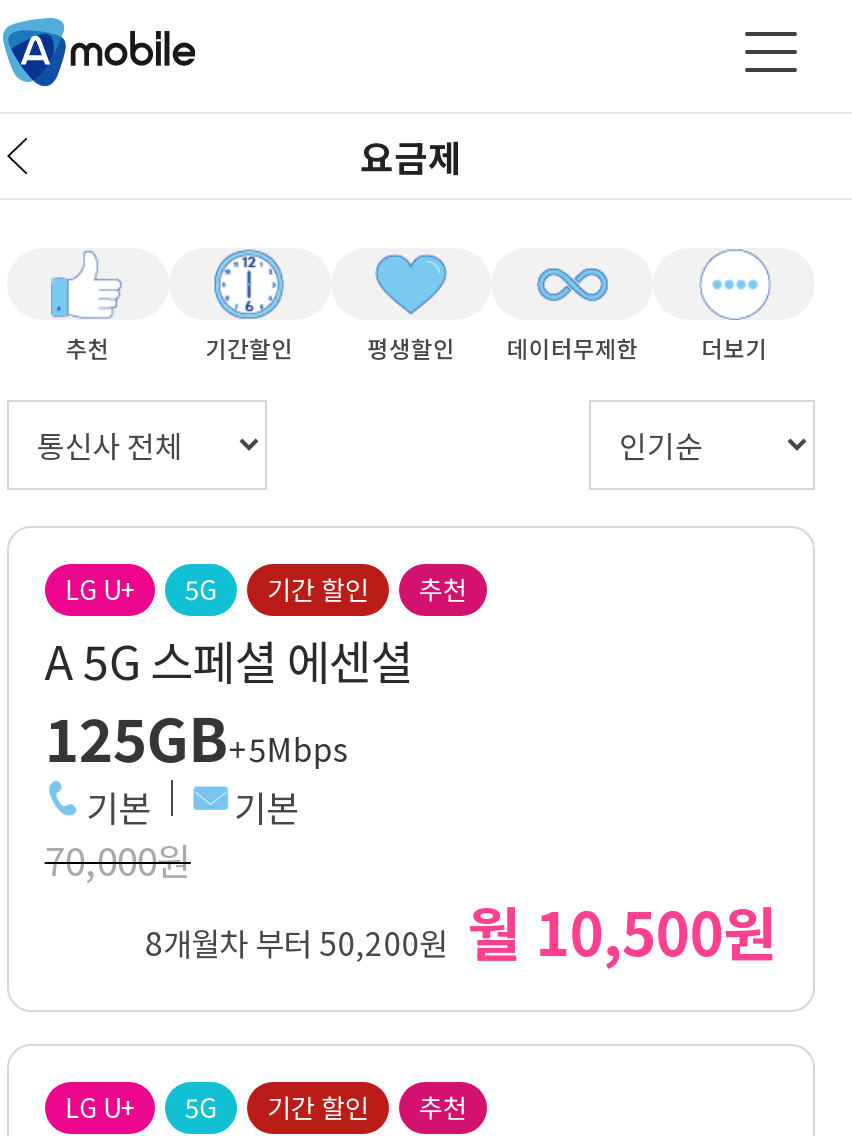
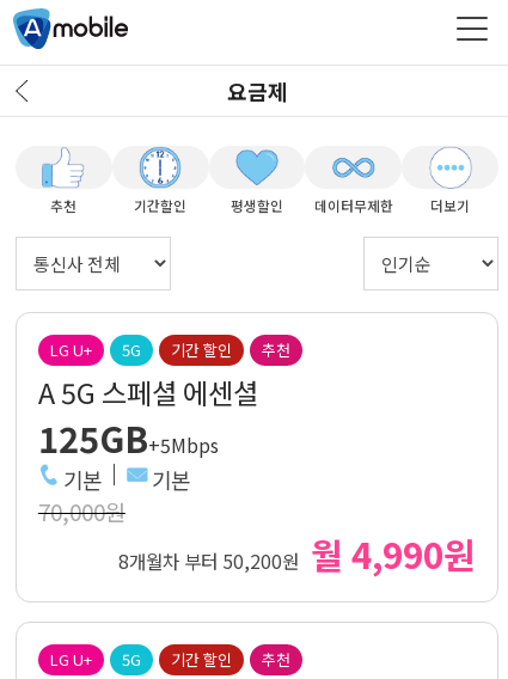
[145,888,777,972] 8개월차 부터 50,200원 월 10,500원 -> [118,528,476,578] 8개월차 부터 50,200원 월 4,990원

